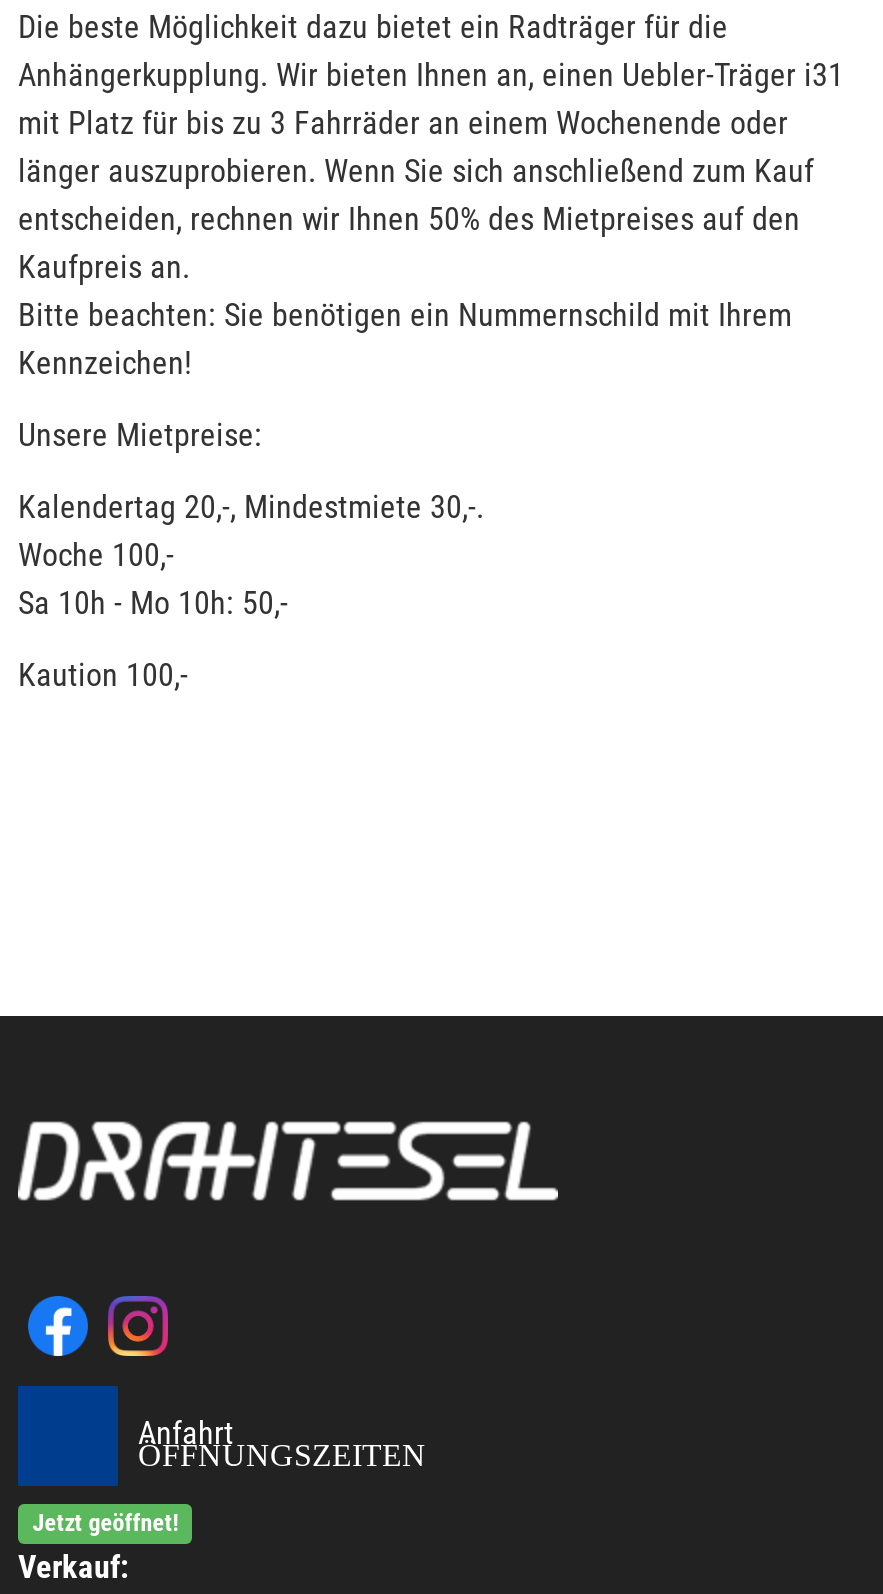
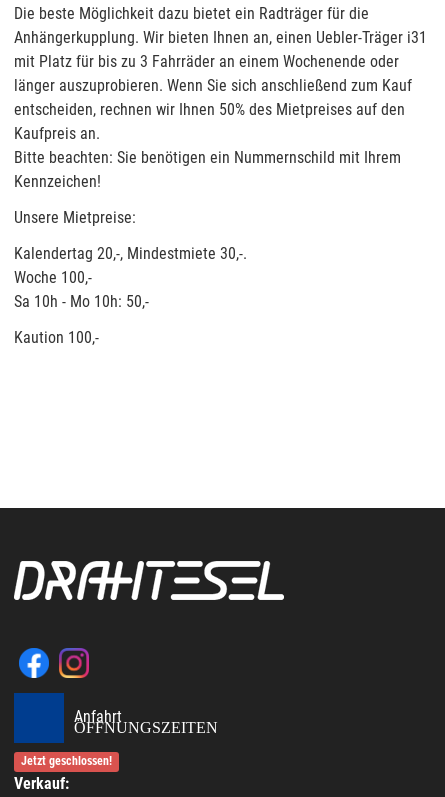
[32,1508,178,1536] Jetzt geöffnet! -> [21,754,112,768] Jetzt geschlossen!

